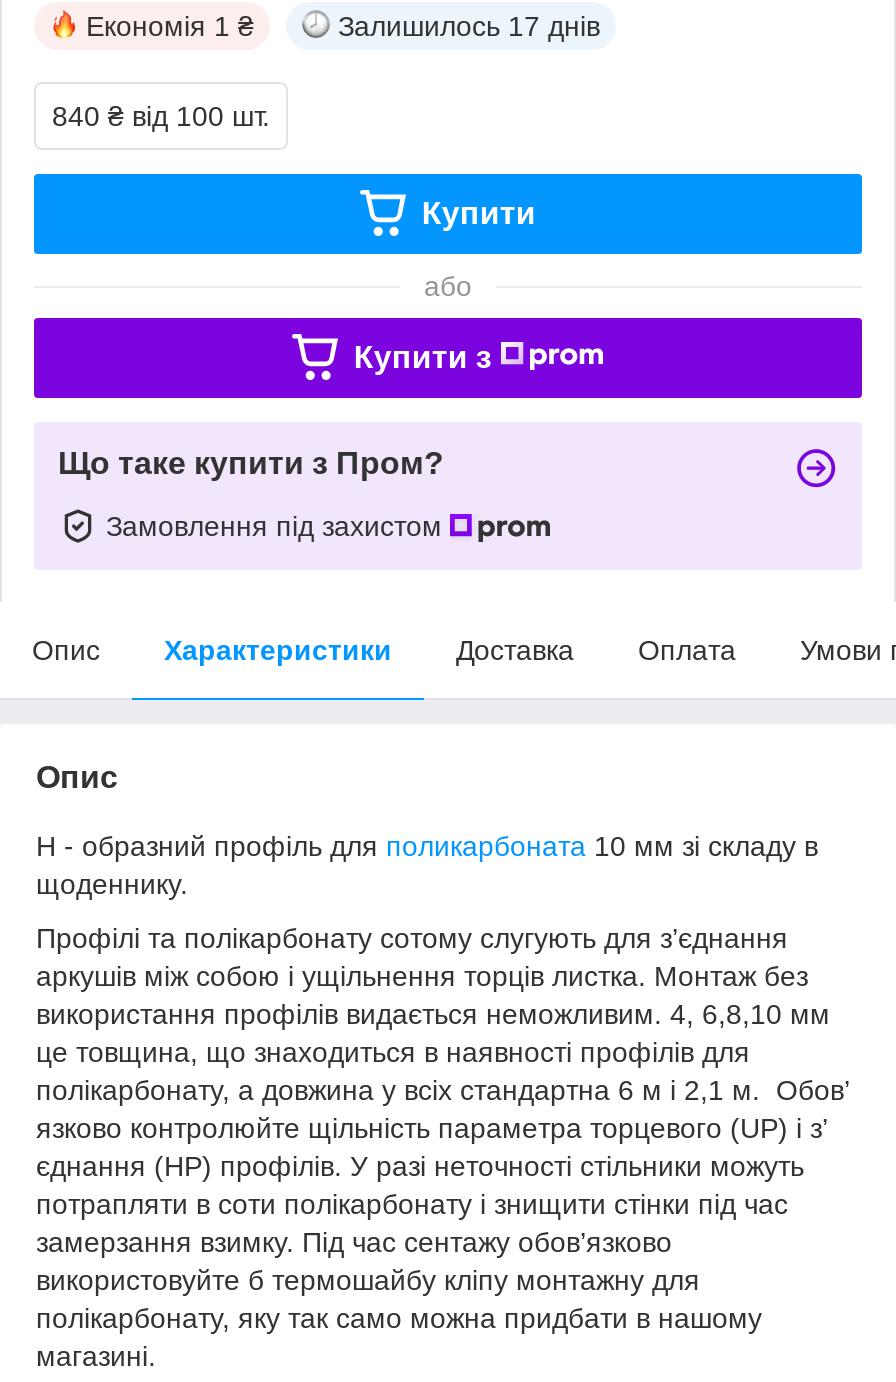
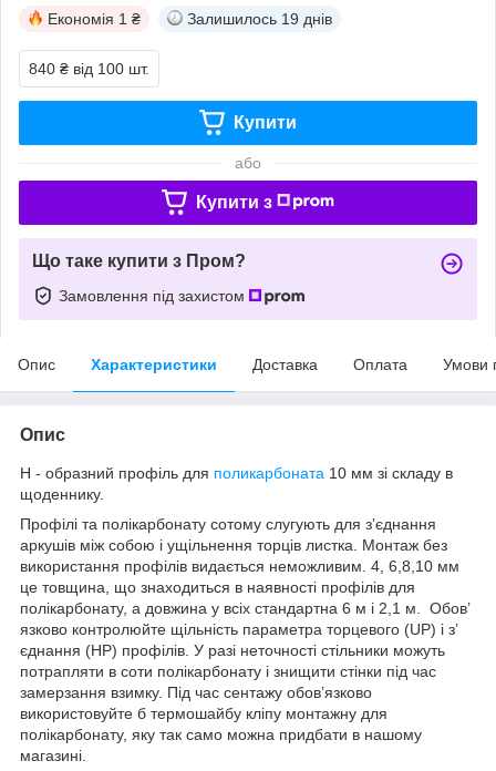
[338,10,600,42] Залишилось 17 днів -> [187,10,332,27] Залишилось 19 днів

